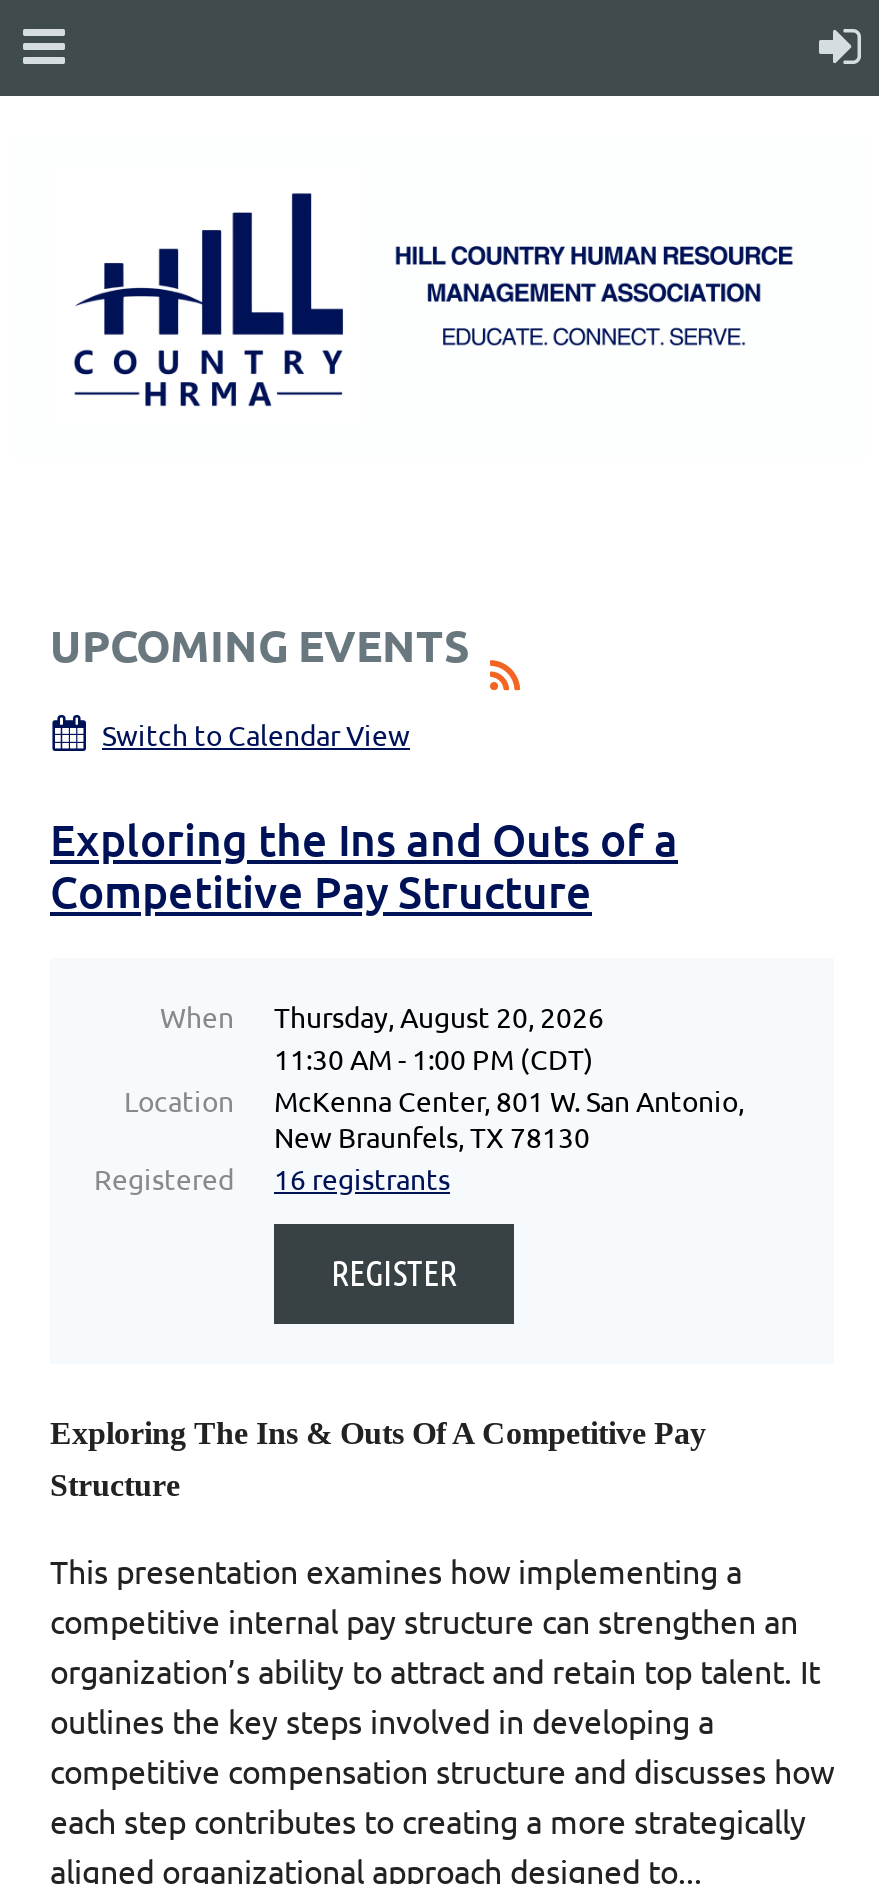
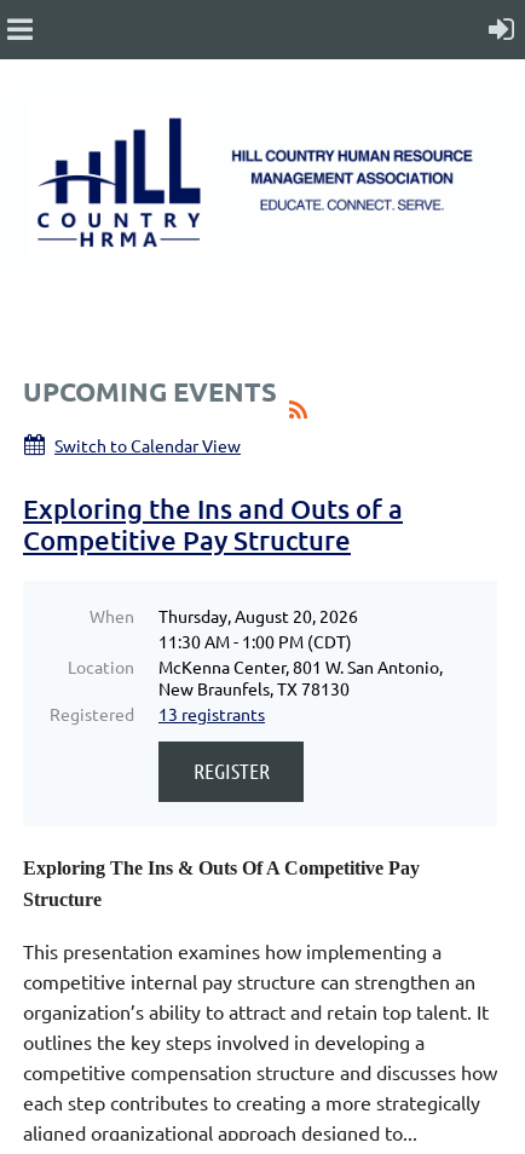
[94,1159,450,1195] Registered 16 registrants -> [50,702,265,724] Registered 13 registrants

